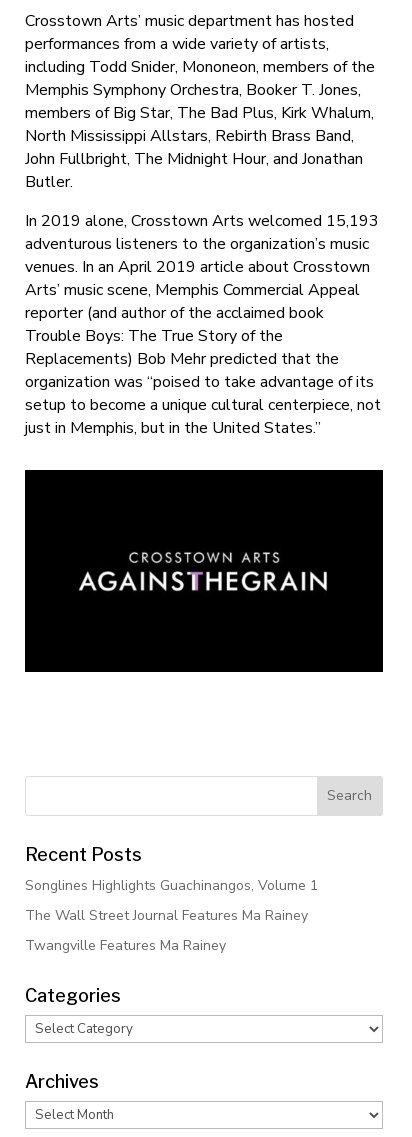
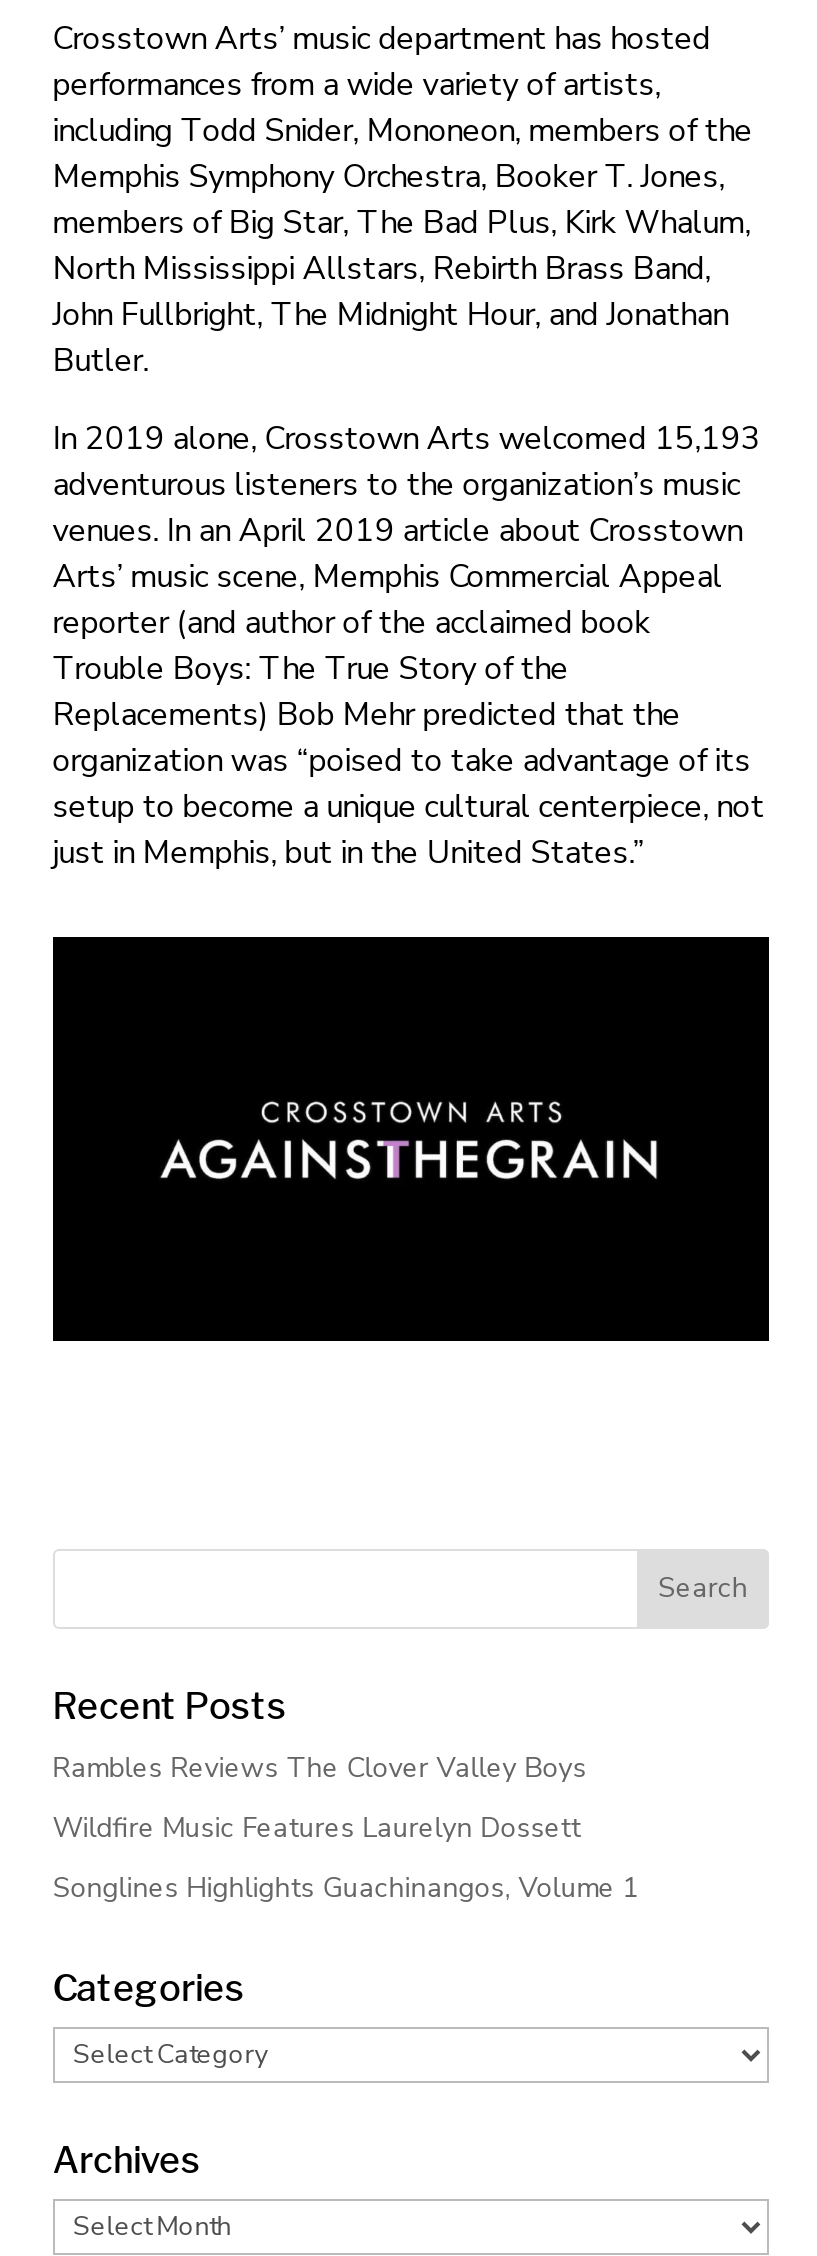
none -> [53,1748,587,1846] Rambles Reviews The Clover Valley Boys | Wildfire Music Features Laurelyn Dossett
moved [25,876,318,895] -> [53,1868,639,1906]: Songlines Highlights Guachinangos, Volume 1
[25,906,308,955] The Wall Street Journal Features Ma Rainey | Twangville Features Ma Rainey -> none

